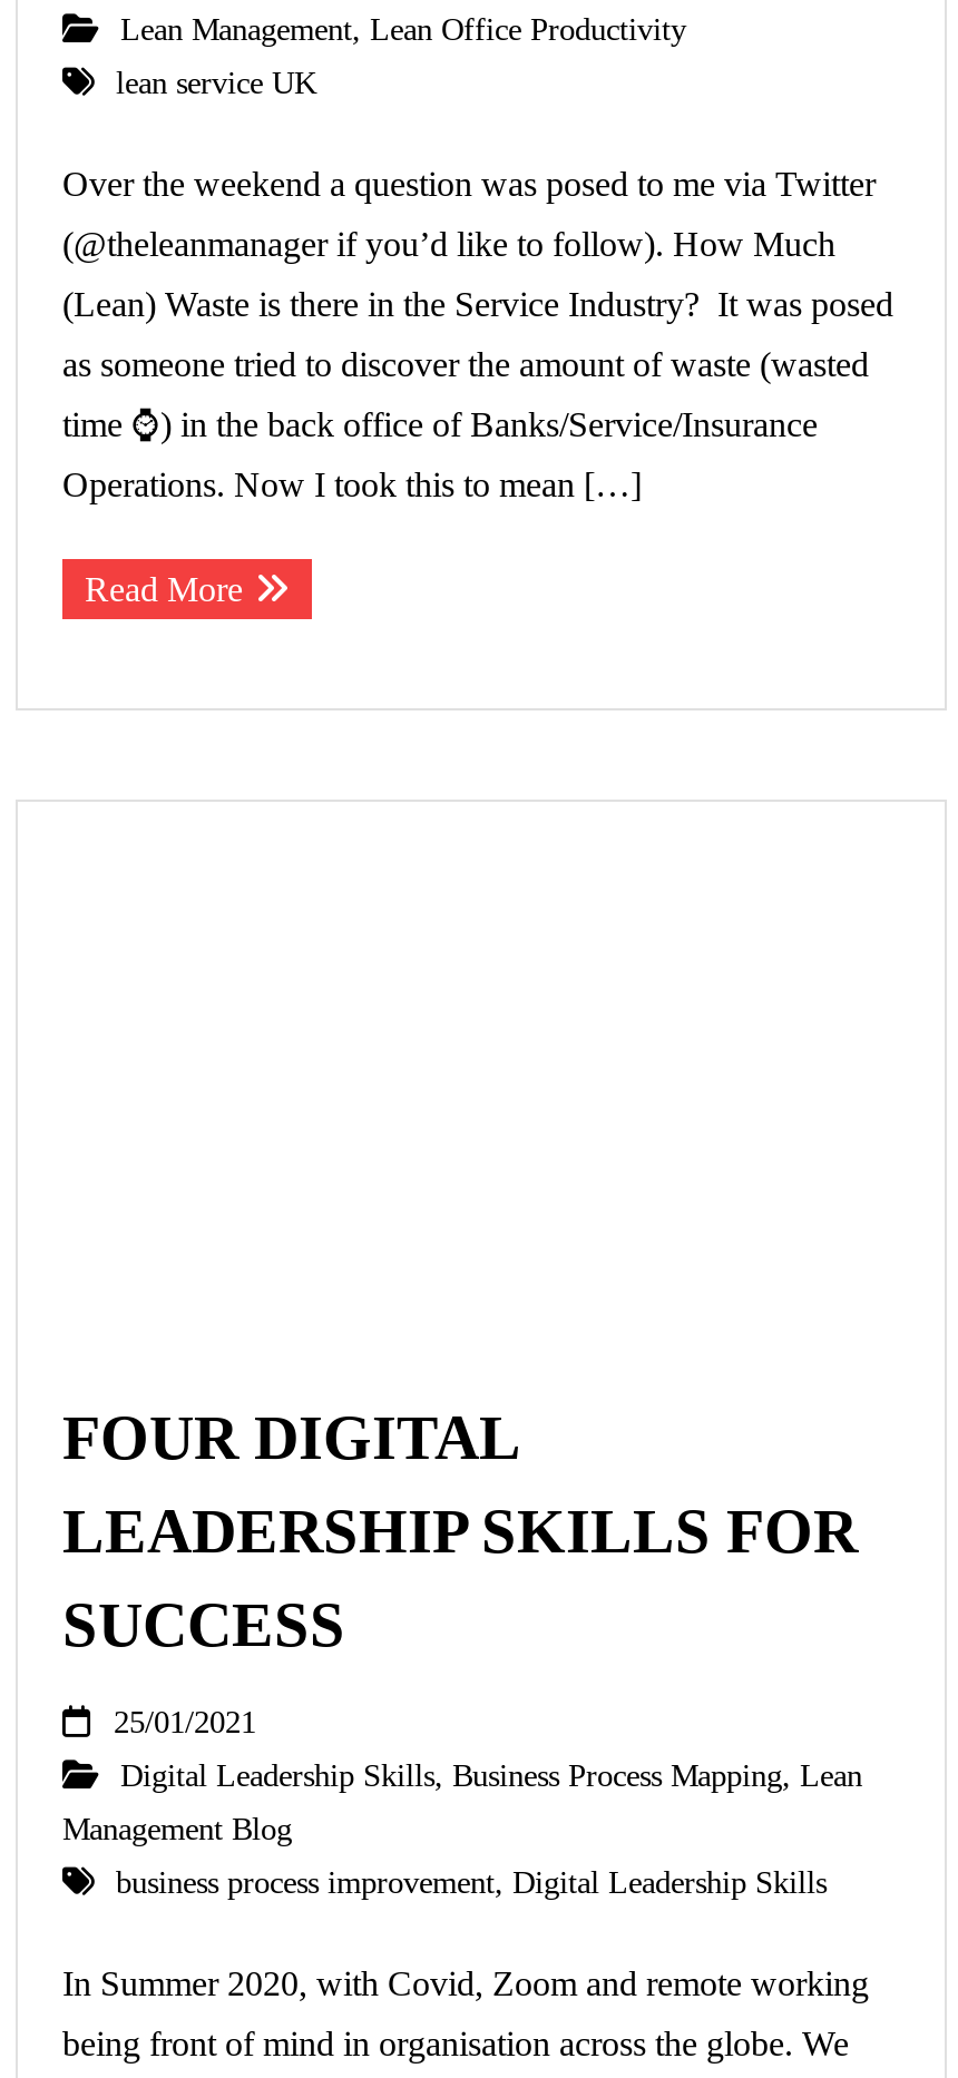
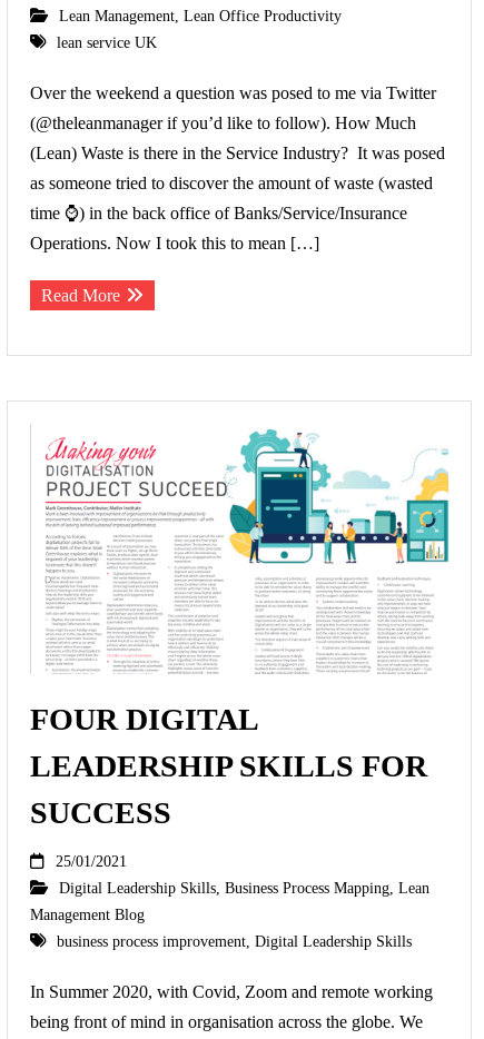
none -> [45,428,450,674] [image]

